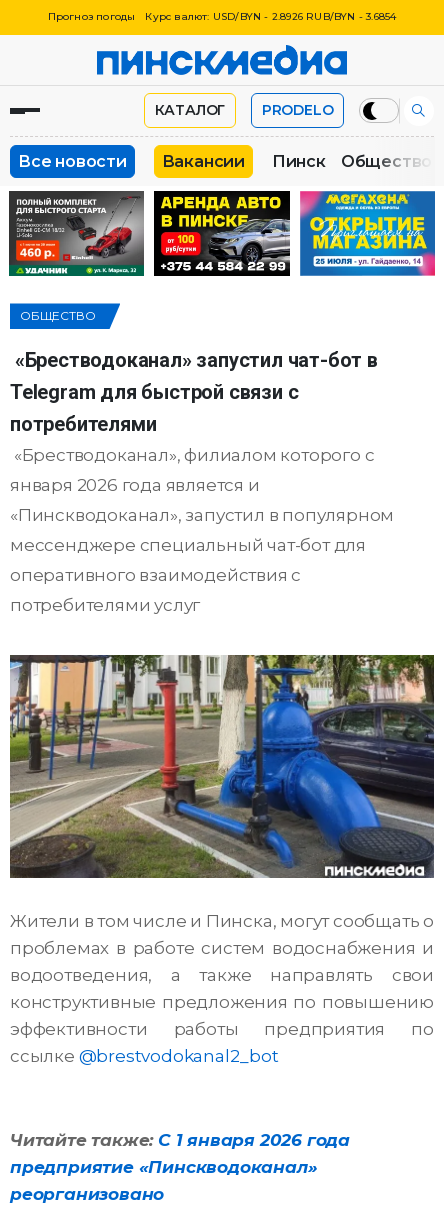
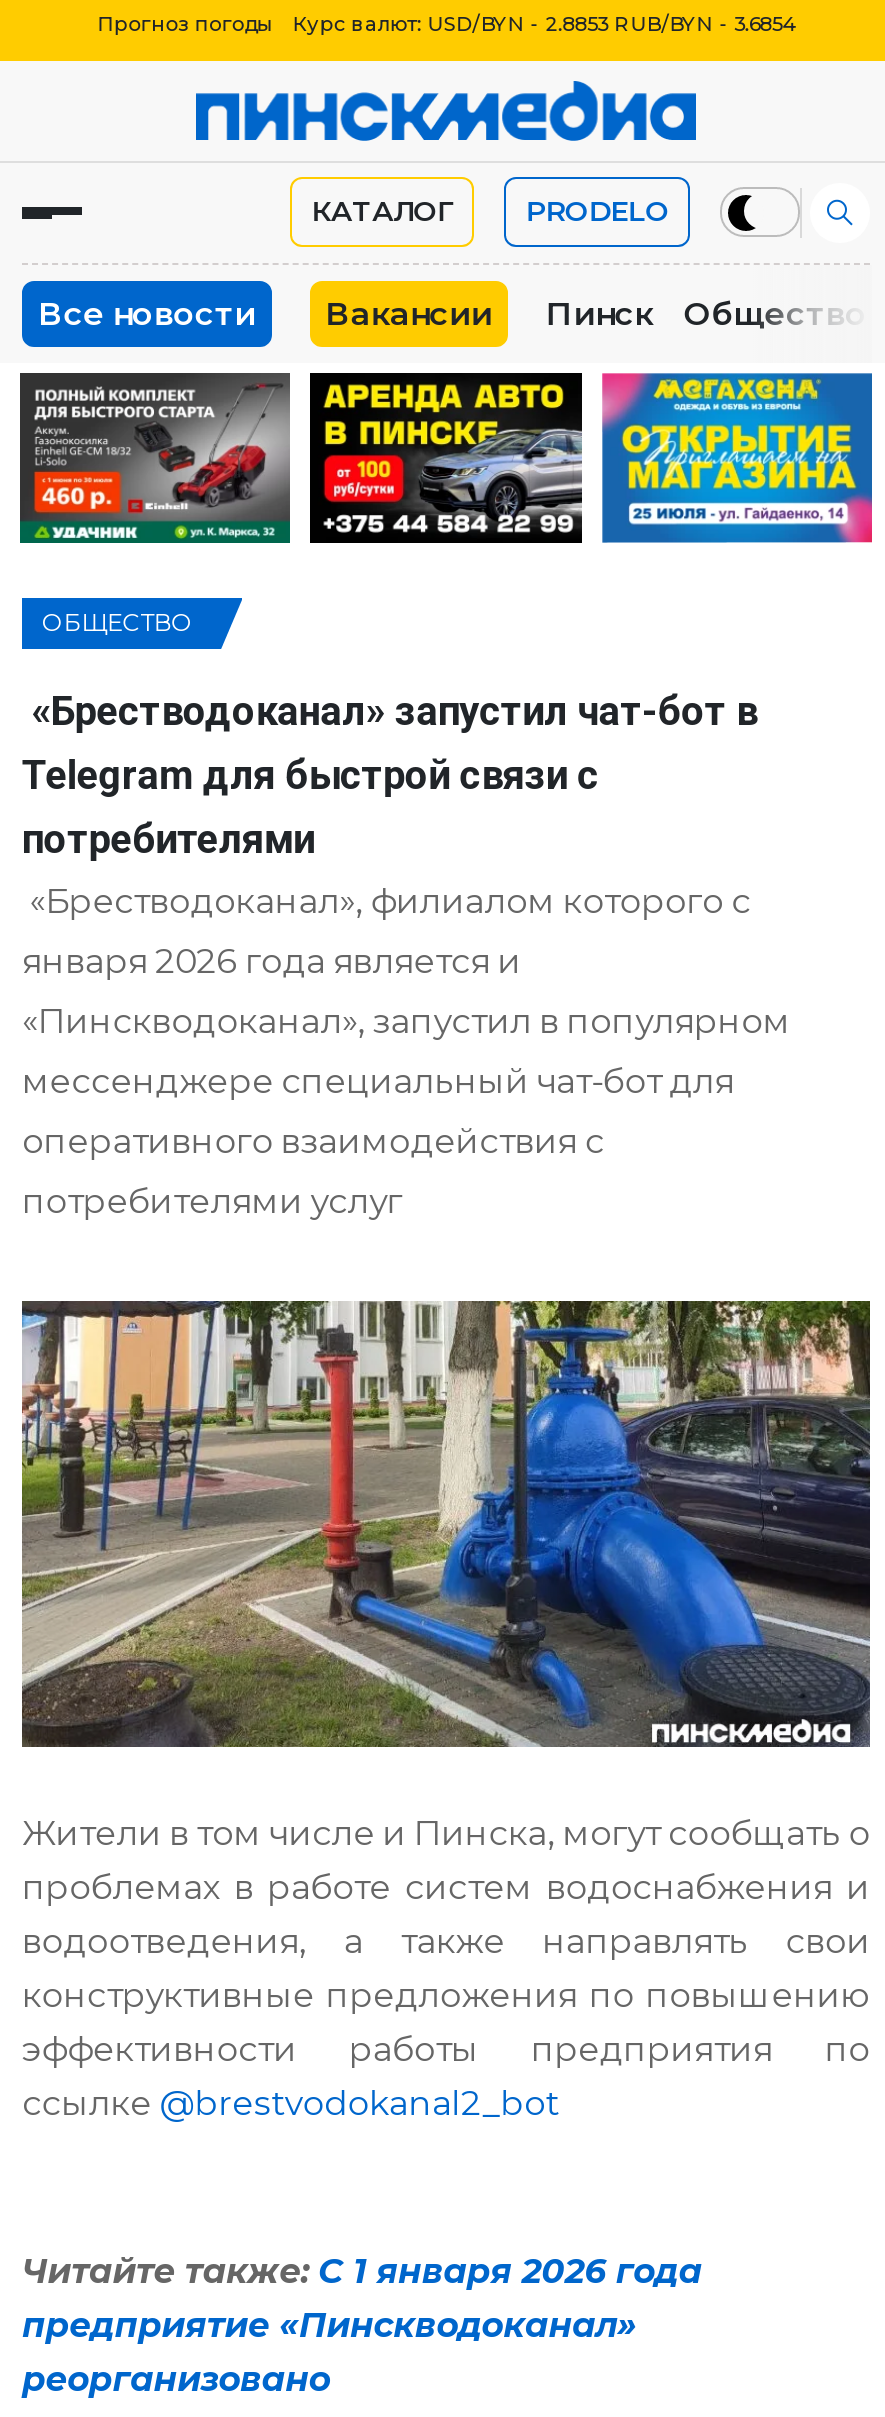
[145,9,396,22] Курс валют: USD/BYN - 2.8926 RUB/BYN - 3.6854 -> [293,10,795,36] Курс валют: USD/BYN - 2.8853 RUB/BYN - 3.6854

